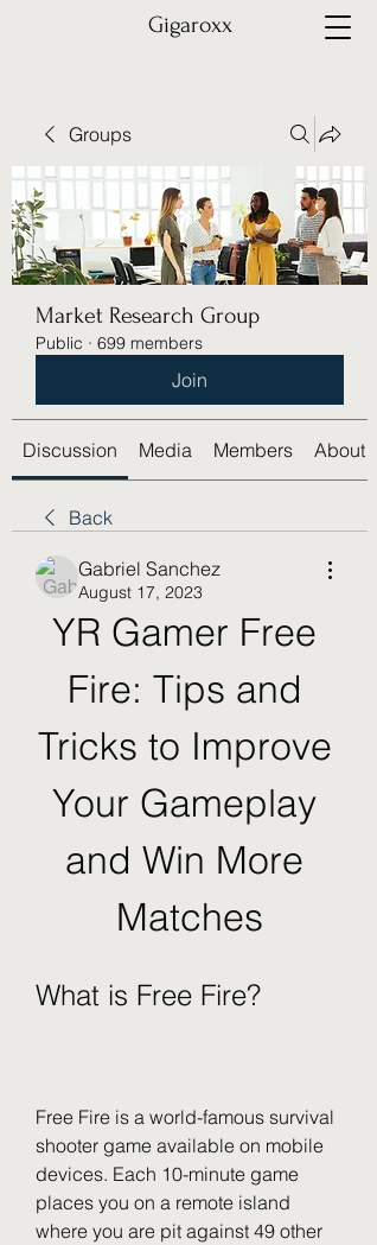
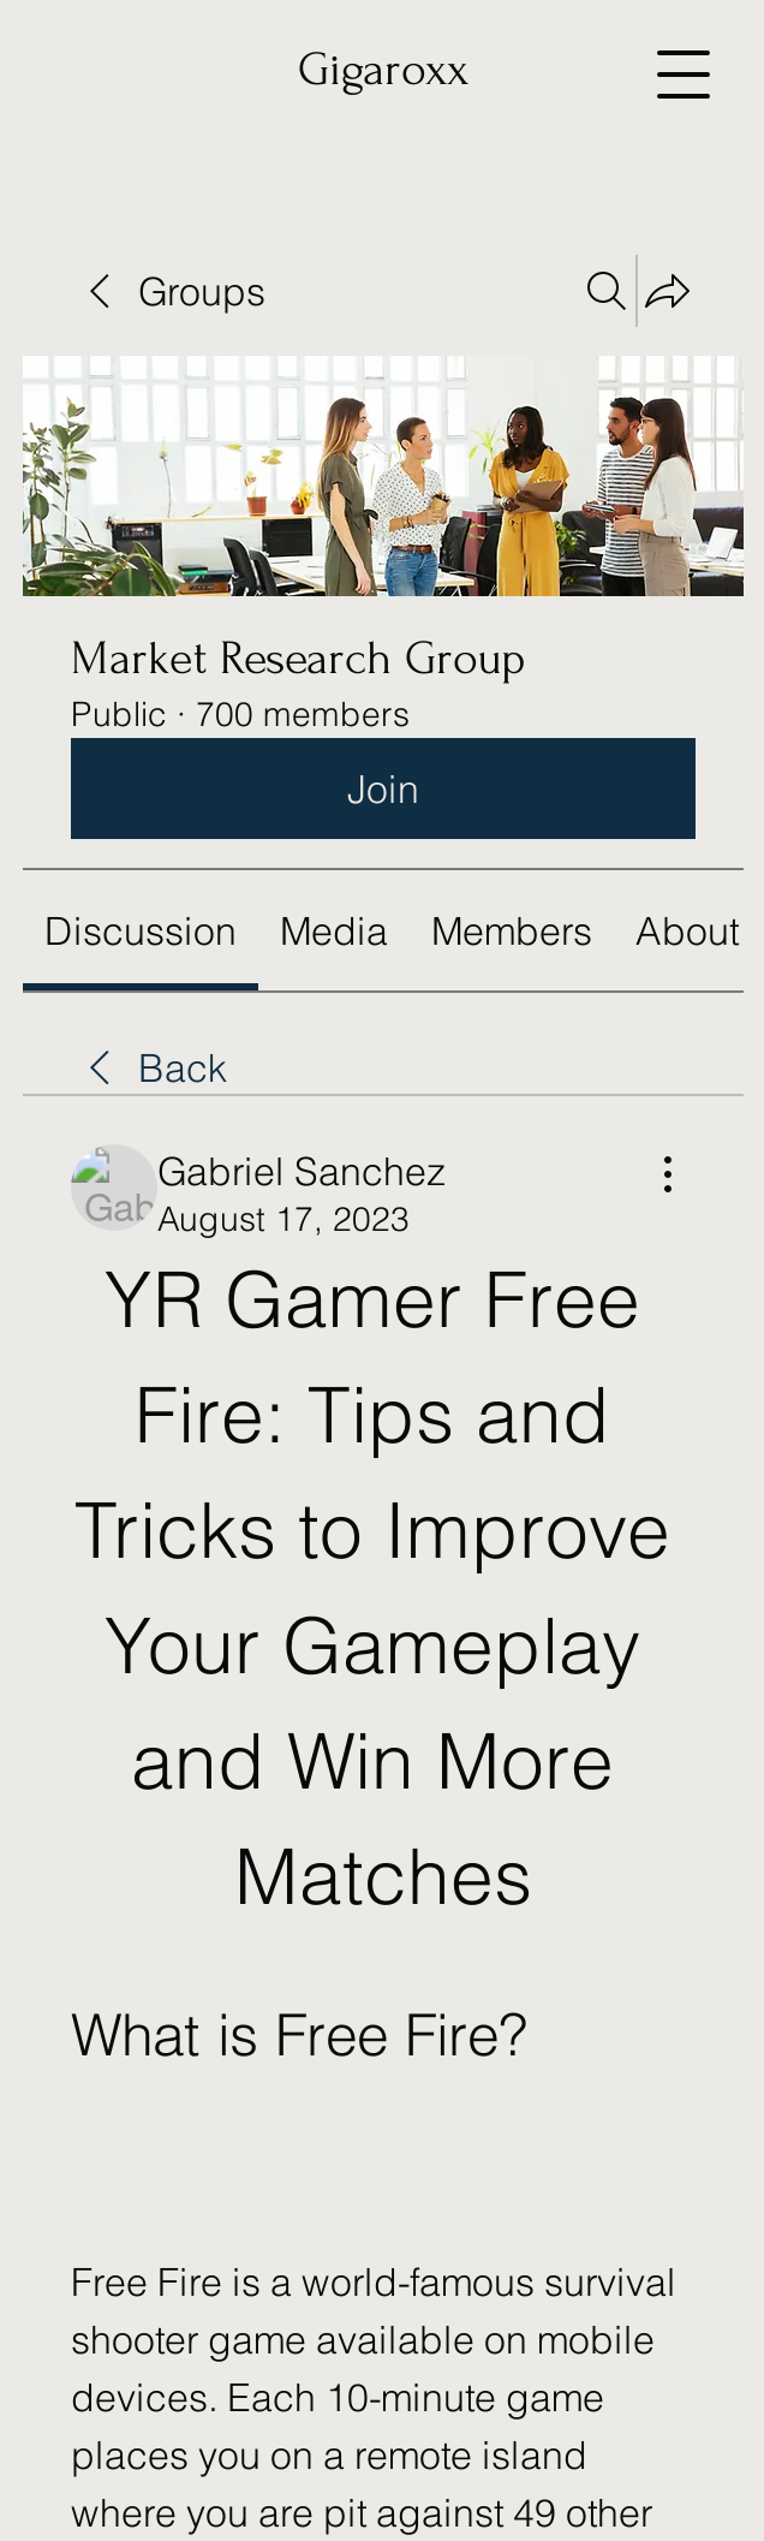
[36,332,203,354] Public · 699 members -> [71,692,410,736] Public · 700 members

